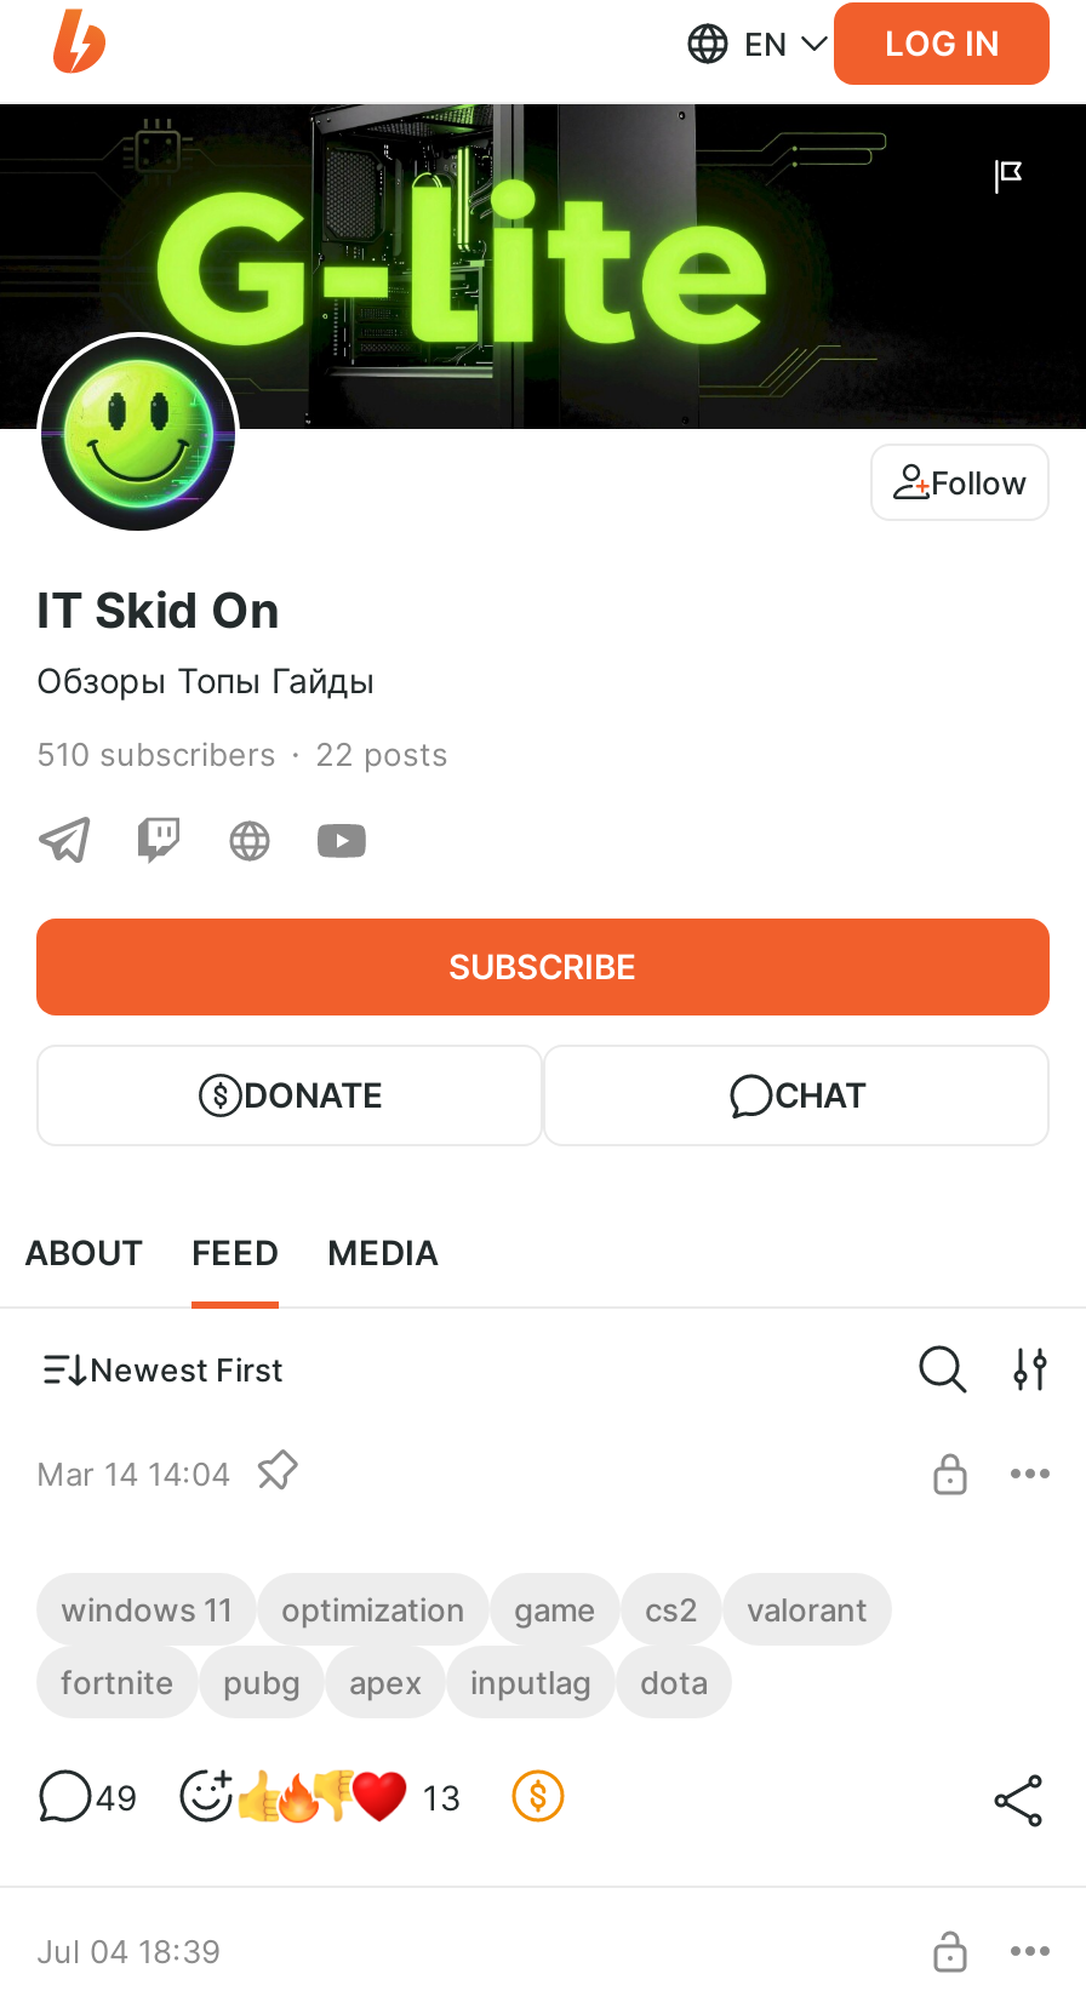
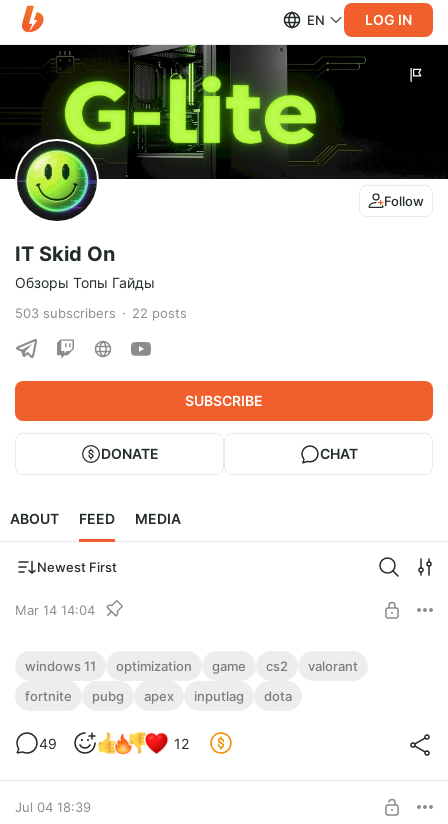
[36,734,448,773] 510 subscribers 22 posts -> [15,305,187,321] 503 subscribers 22 posts
[423,1776,462,1817] 13 -> [174,735,189,752] 12

